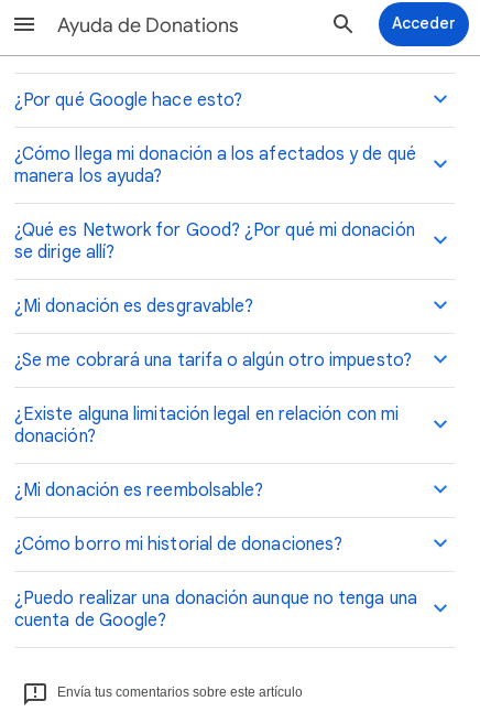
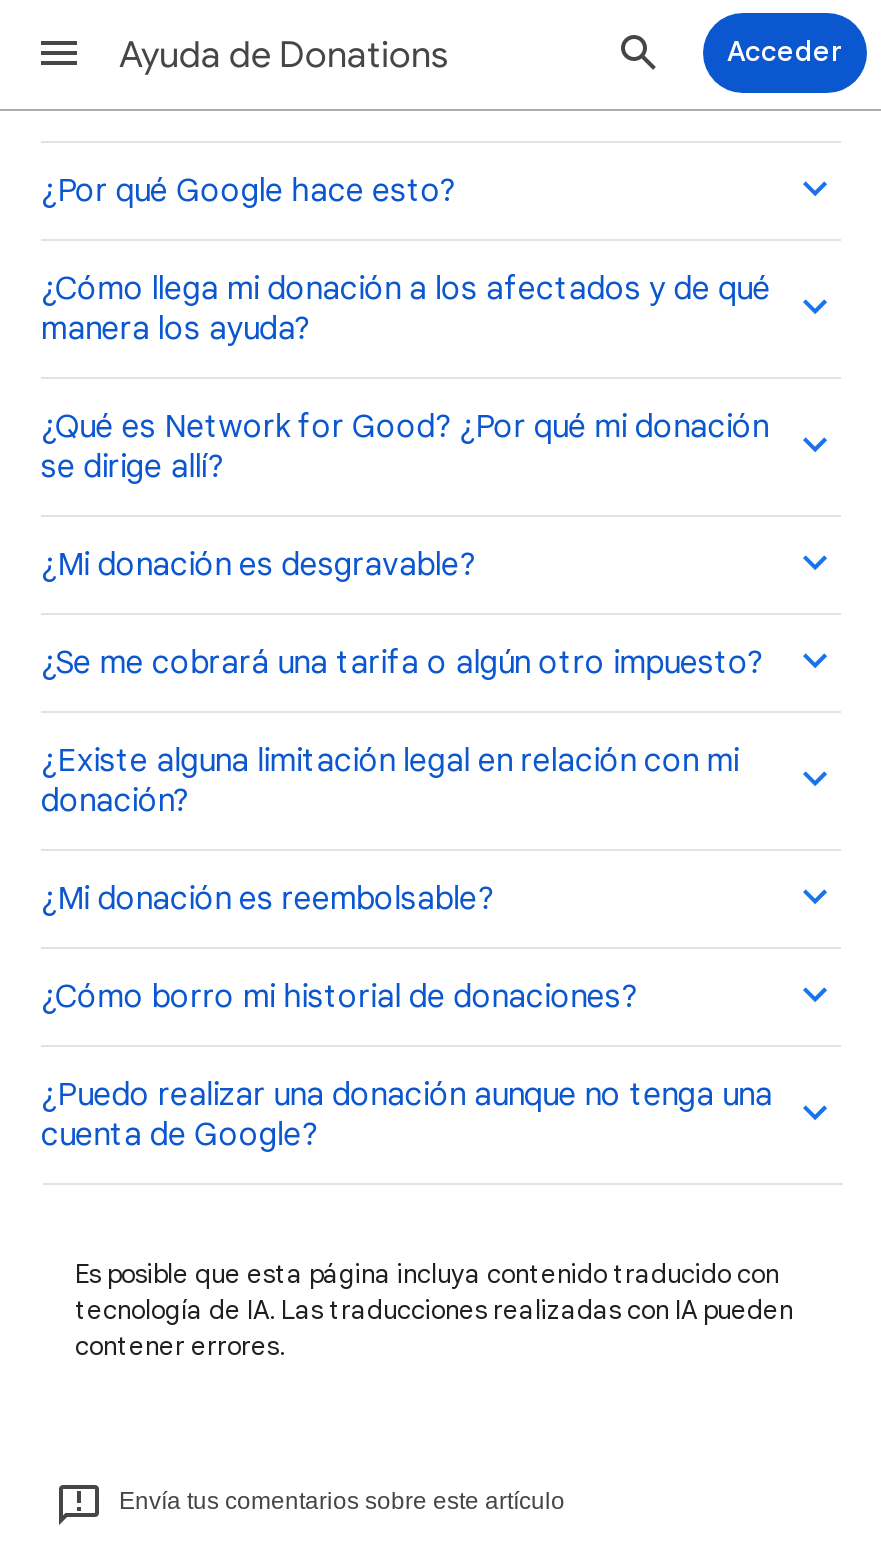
none -> [75,1257,793,1363] Es posible que esta página incluya contenido traducido con | tecnología de IA. Las traducciones realizadas con IA pueden | contener errores.

